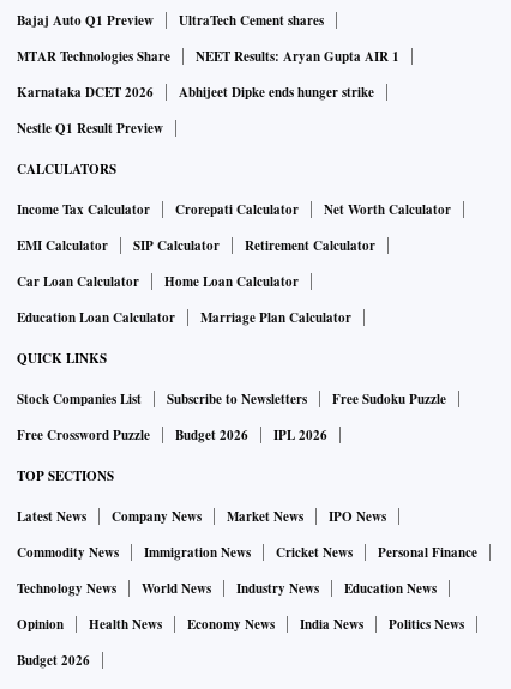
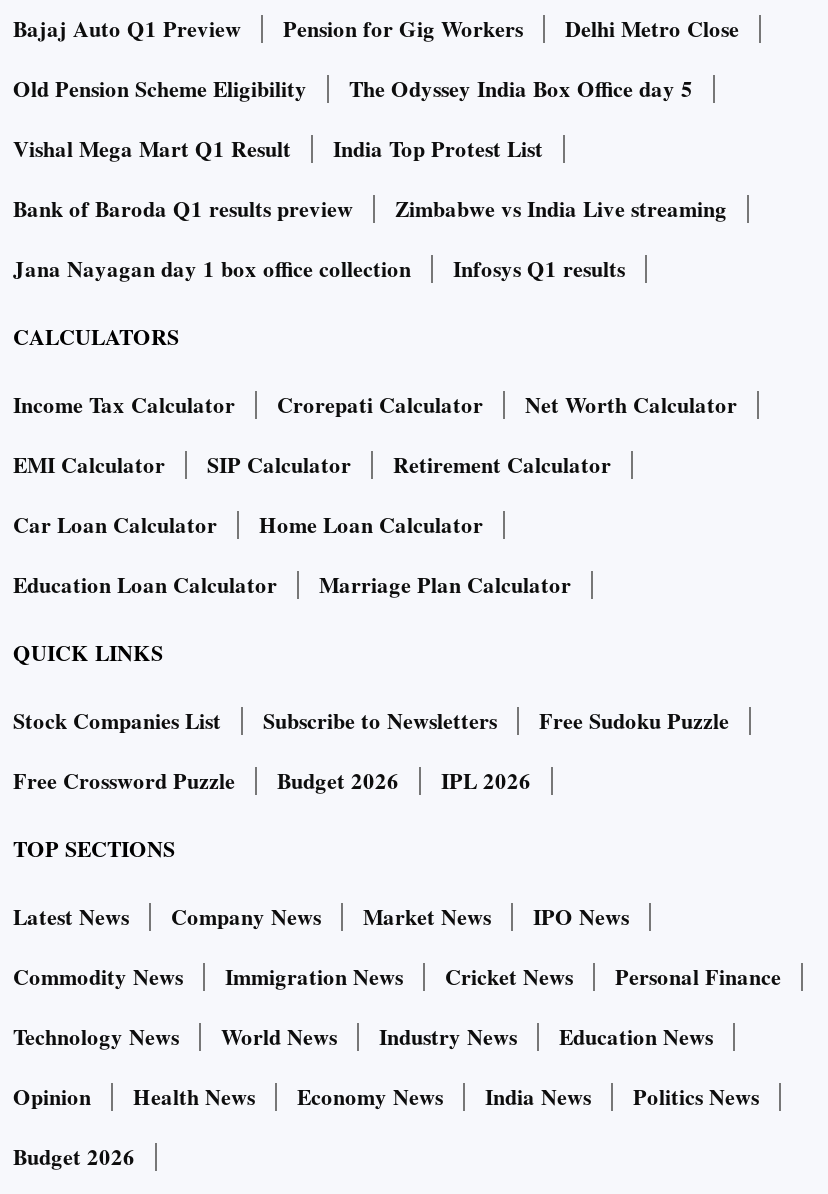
[17,11,399,138] UltraTech Cement shares | MTAR Technologies Share | NEET Results: Aryan Gupta AIR 1 | Karnataka DCET 2026 | Abhijeet Dipke ends hunger strike | Nestle Q1 Result Preview -> [13,13,739,285] Pension for Gig Workers | Delhi Metro Close | Old Pension Scheme Eligibility | The Odyssey India Box Office day 5 | Vishal Mega Mart Q1 Result | India Top Protest List | Bank of Baroda Q1 results preview | Zimbabwe vs India Live streaming | Jana Nayagan day 1 box office collection | Infosys Q1 results

